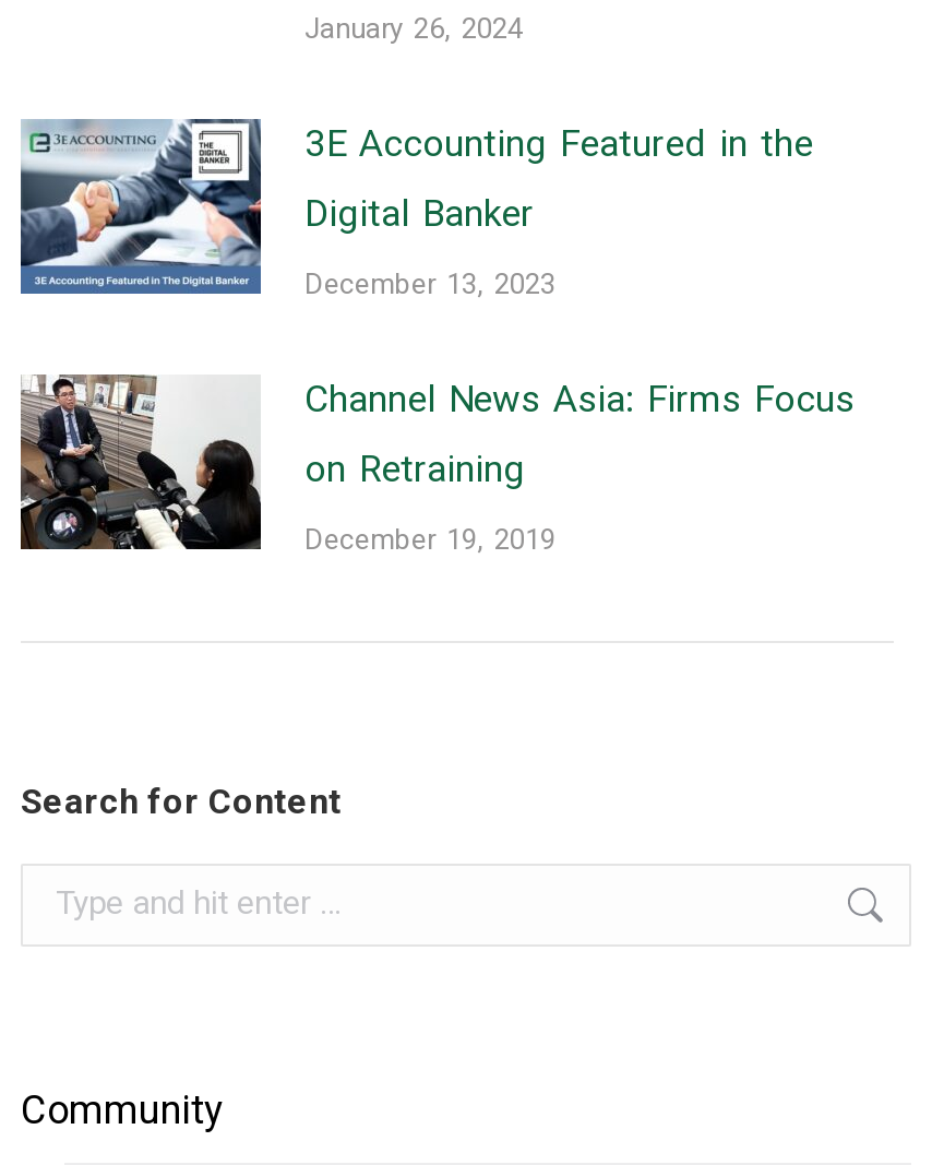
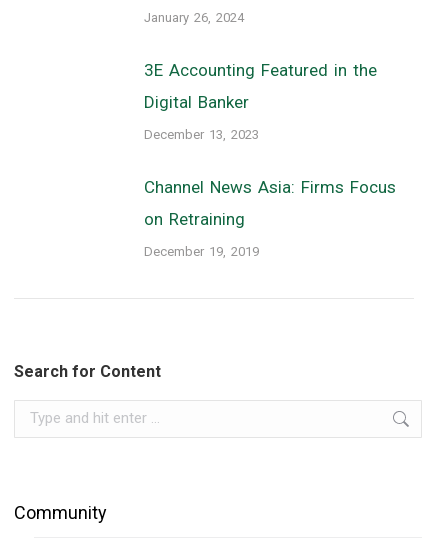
[19,117,263,296] [image] -> none
[19,372,263,551] [image] -> none

